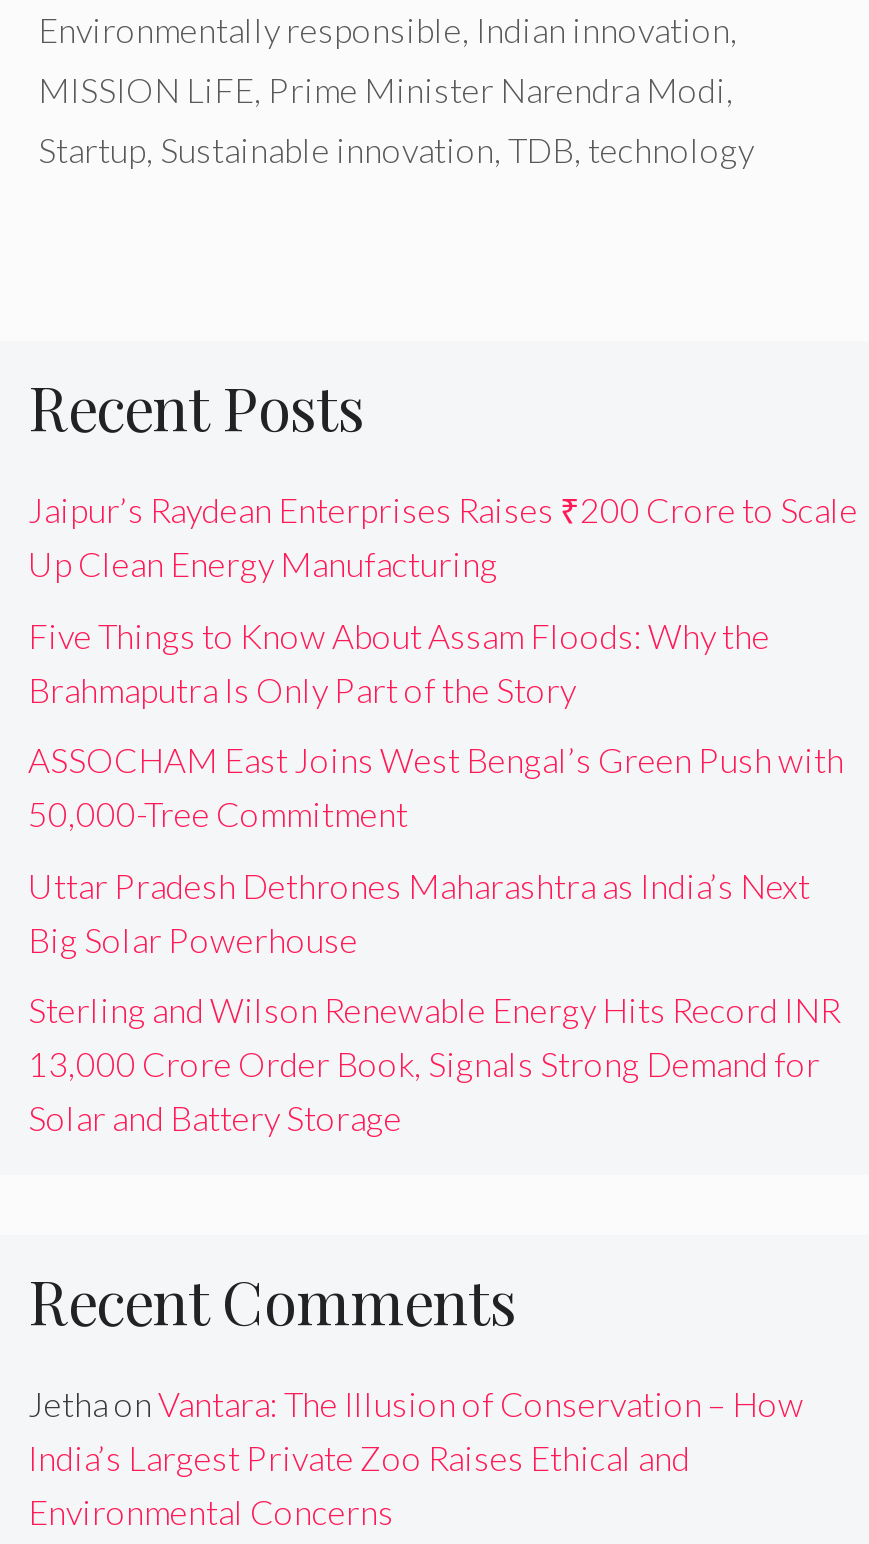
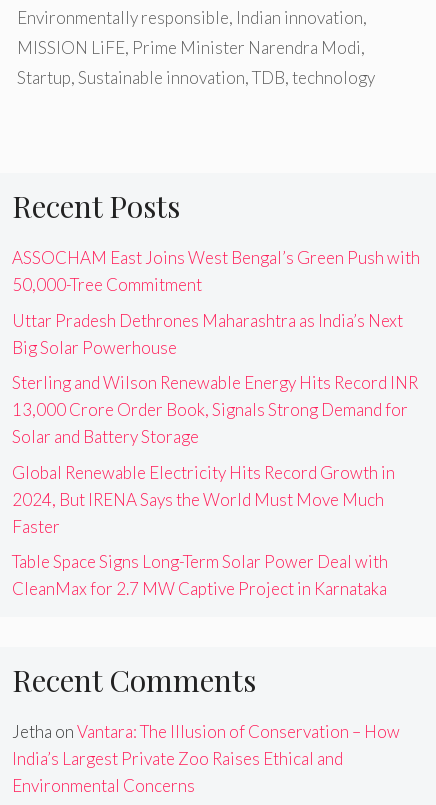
[28,490,858,711] Jaipur’s Raydean Enterprises Raises ₹200 Crore to Scale | Up Clean Energy Manufacturing | Five Things to Know About Assam Floods: Why the | Brahmaputra Is Only Part of the Story -> none
moved [28,740,844,1140] -> [12,247,420,447]: ASSOCHAM East Joins West Bengal’s Green Push with | 50,000-Tree Commitment | Uttar Pradesh Dethrones Maharashtra as India’s Next | Big Solar Powerhouse | Sterling and Wilson Renewable Energy Hits Record INR | 13,000 Crore Order Book, Signals Strong Demand for | Solar and Battery Storage
none -> [12,462,395,599] Global Renewable Electricity Hits Record Growth in | 2024, But IRENA Says the World Must Move Much | Faster | Table Space Signs Long-Term Solar Power Deal with | CleanMax for 2.7 MW Captive Project in Karnataka

